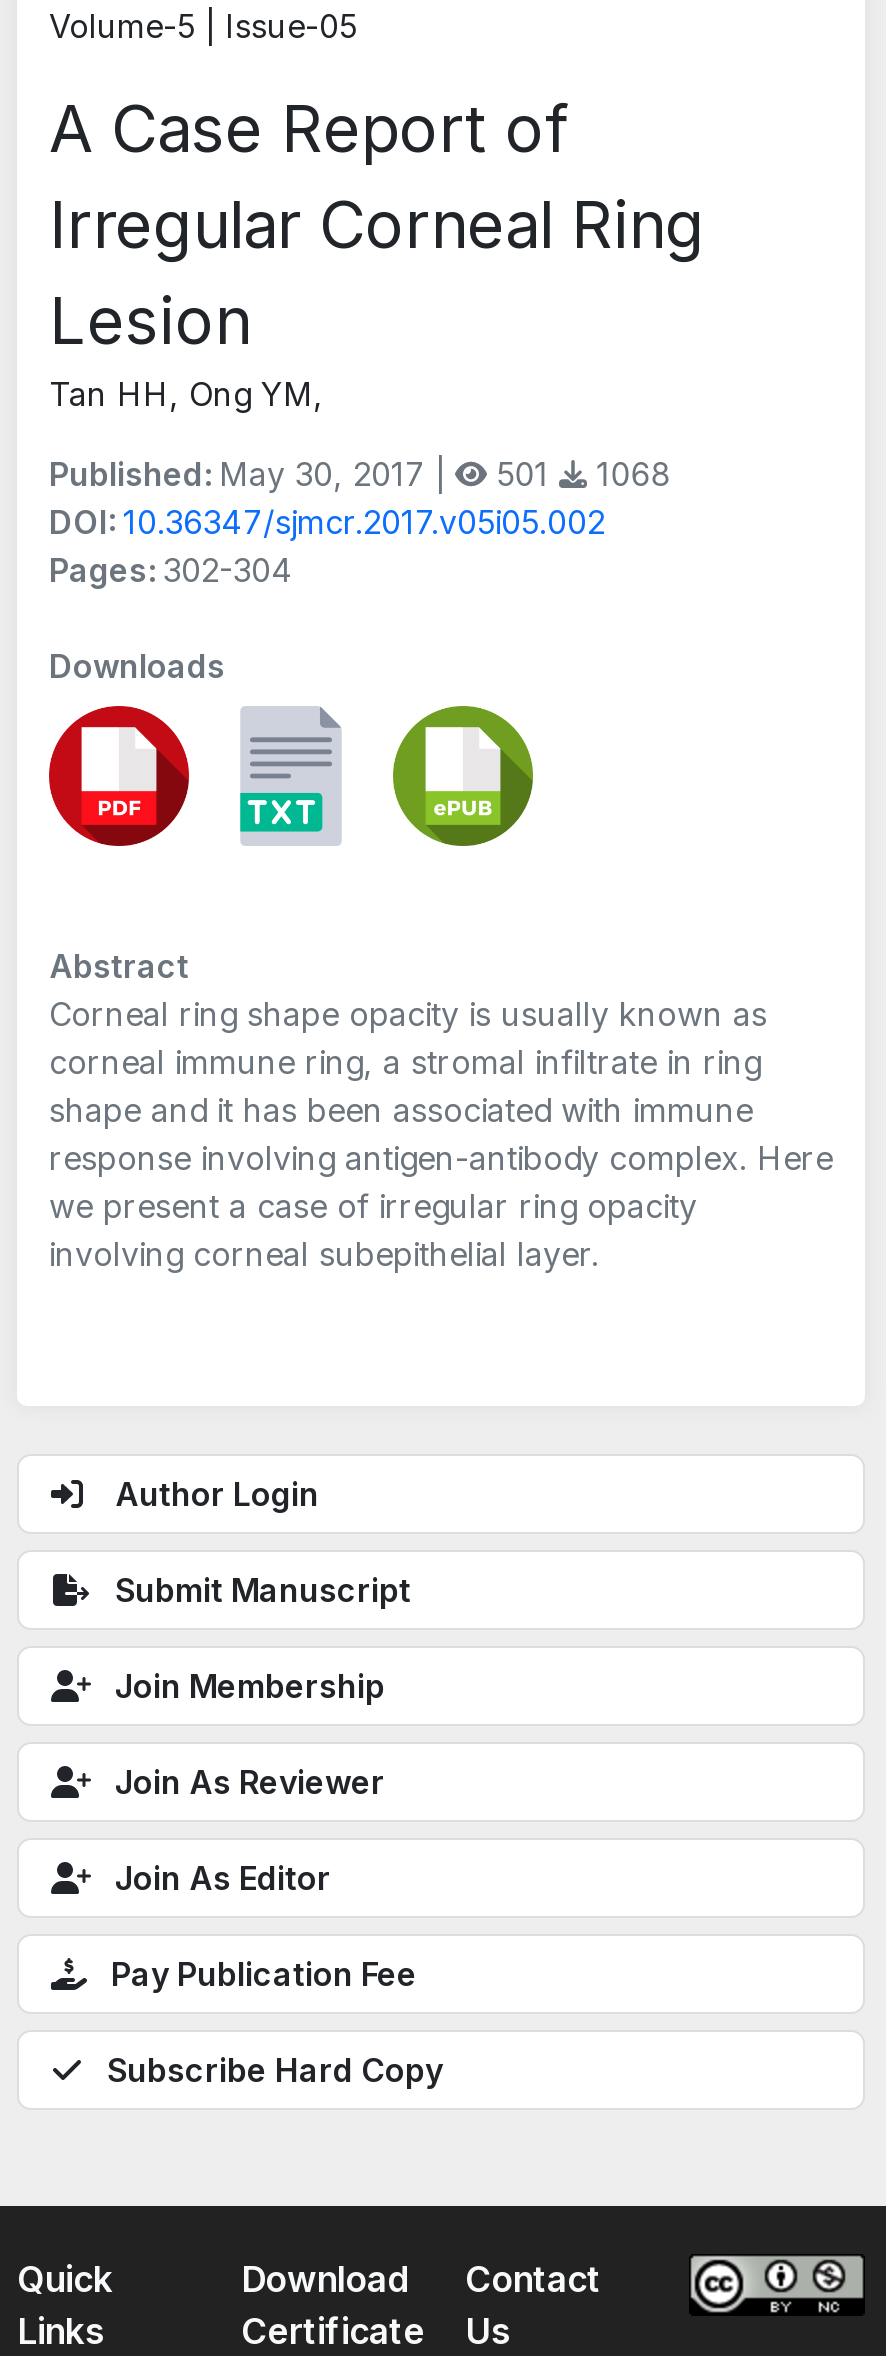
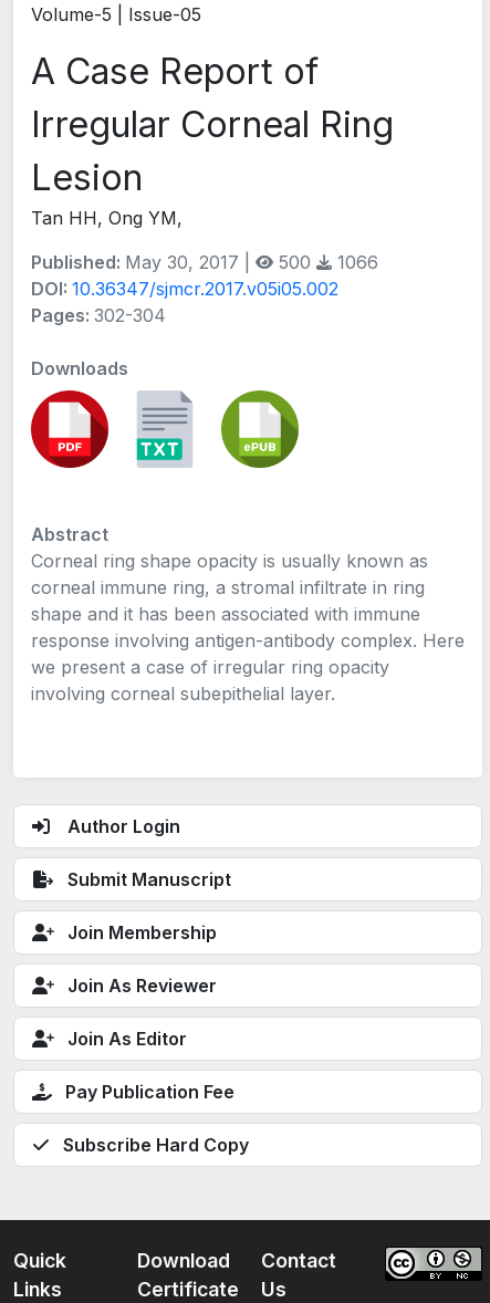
[487,454,549,494] 501 -> [273,251,311,273] 500
[587,454,671,494] 1068 -> [332,251,378,273] 1066

